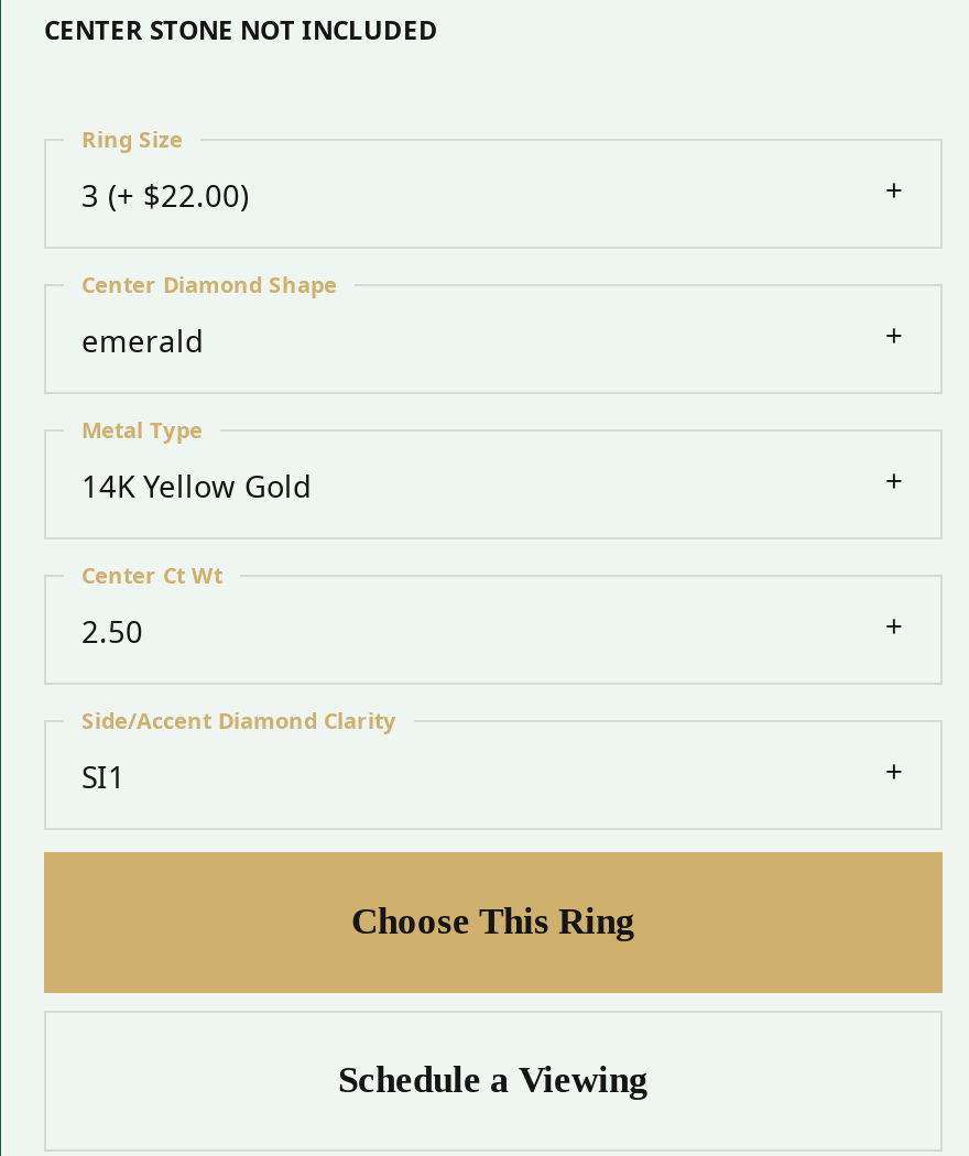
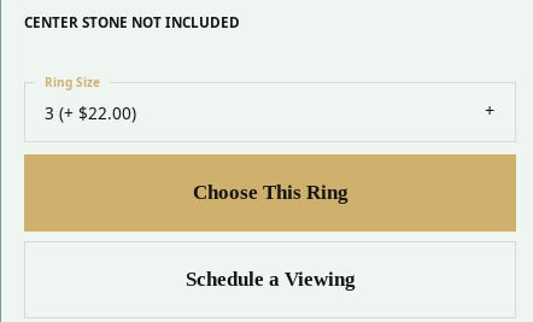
[81,269,337,299] Center Diamond Shape -> none
[81,319,203,361] emerald -> none
[81,414,203,445] Metal Type -> none
[81,465,311,506] 14K Yellow Gold -> none
[81,559,222,590] Center Ct Wt -> none
[81,610,143,652] 2.50 -> none
[81,705,396,735] Side/Accent Diamond Clarity -> none
[81,755,126,797] SI1 -> none

